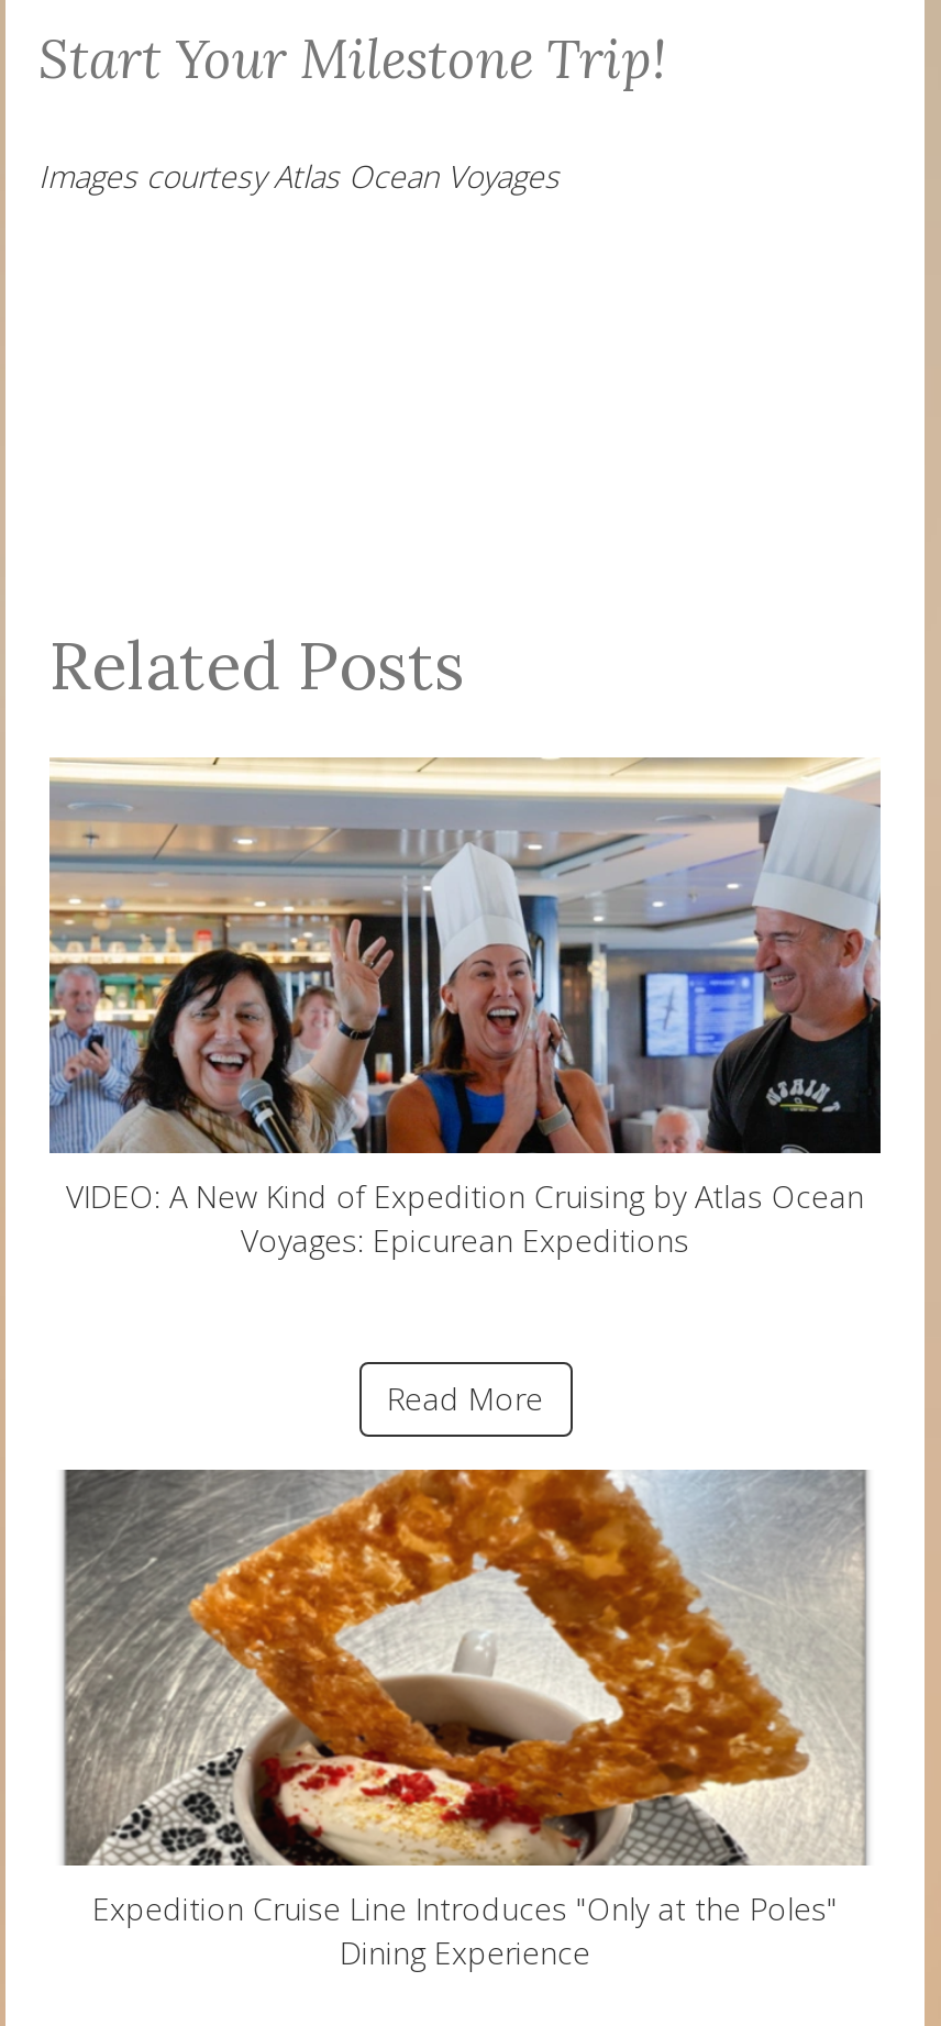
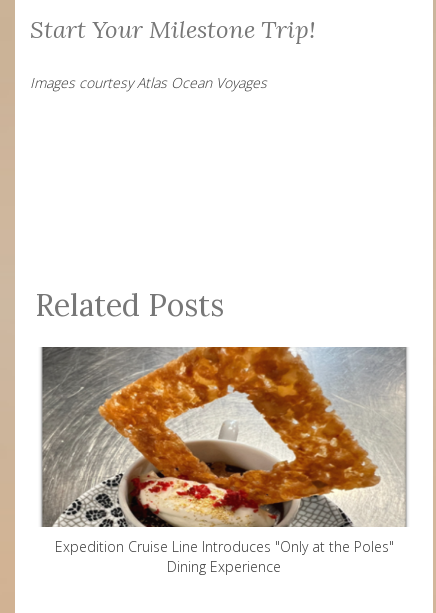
[47,757,883,1261] [image] | VIDEO: A New Kind of Expedition Cruising by Atlas Ocean | Voyages: Epicurean Expeditions -> none
[387,1377,543,1419] Read More -> none

